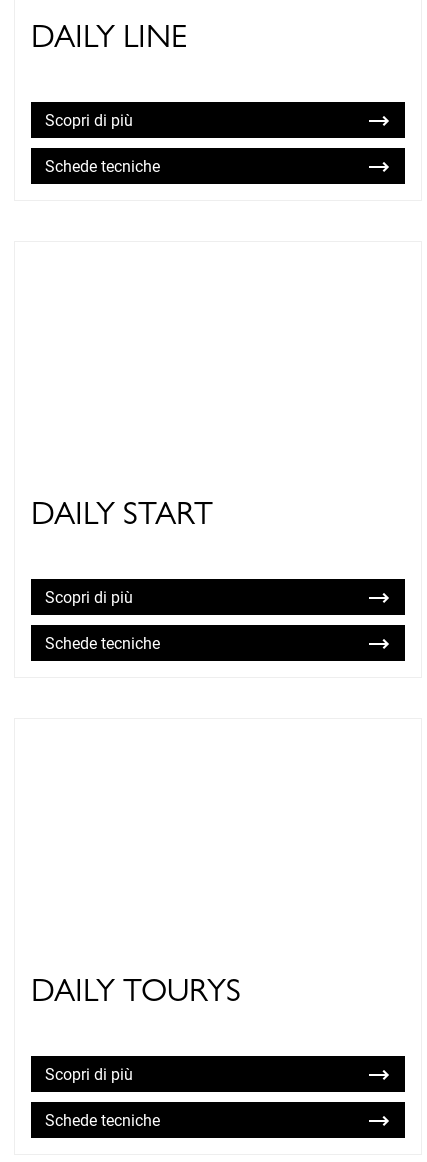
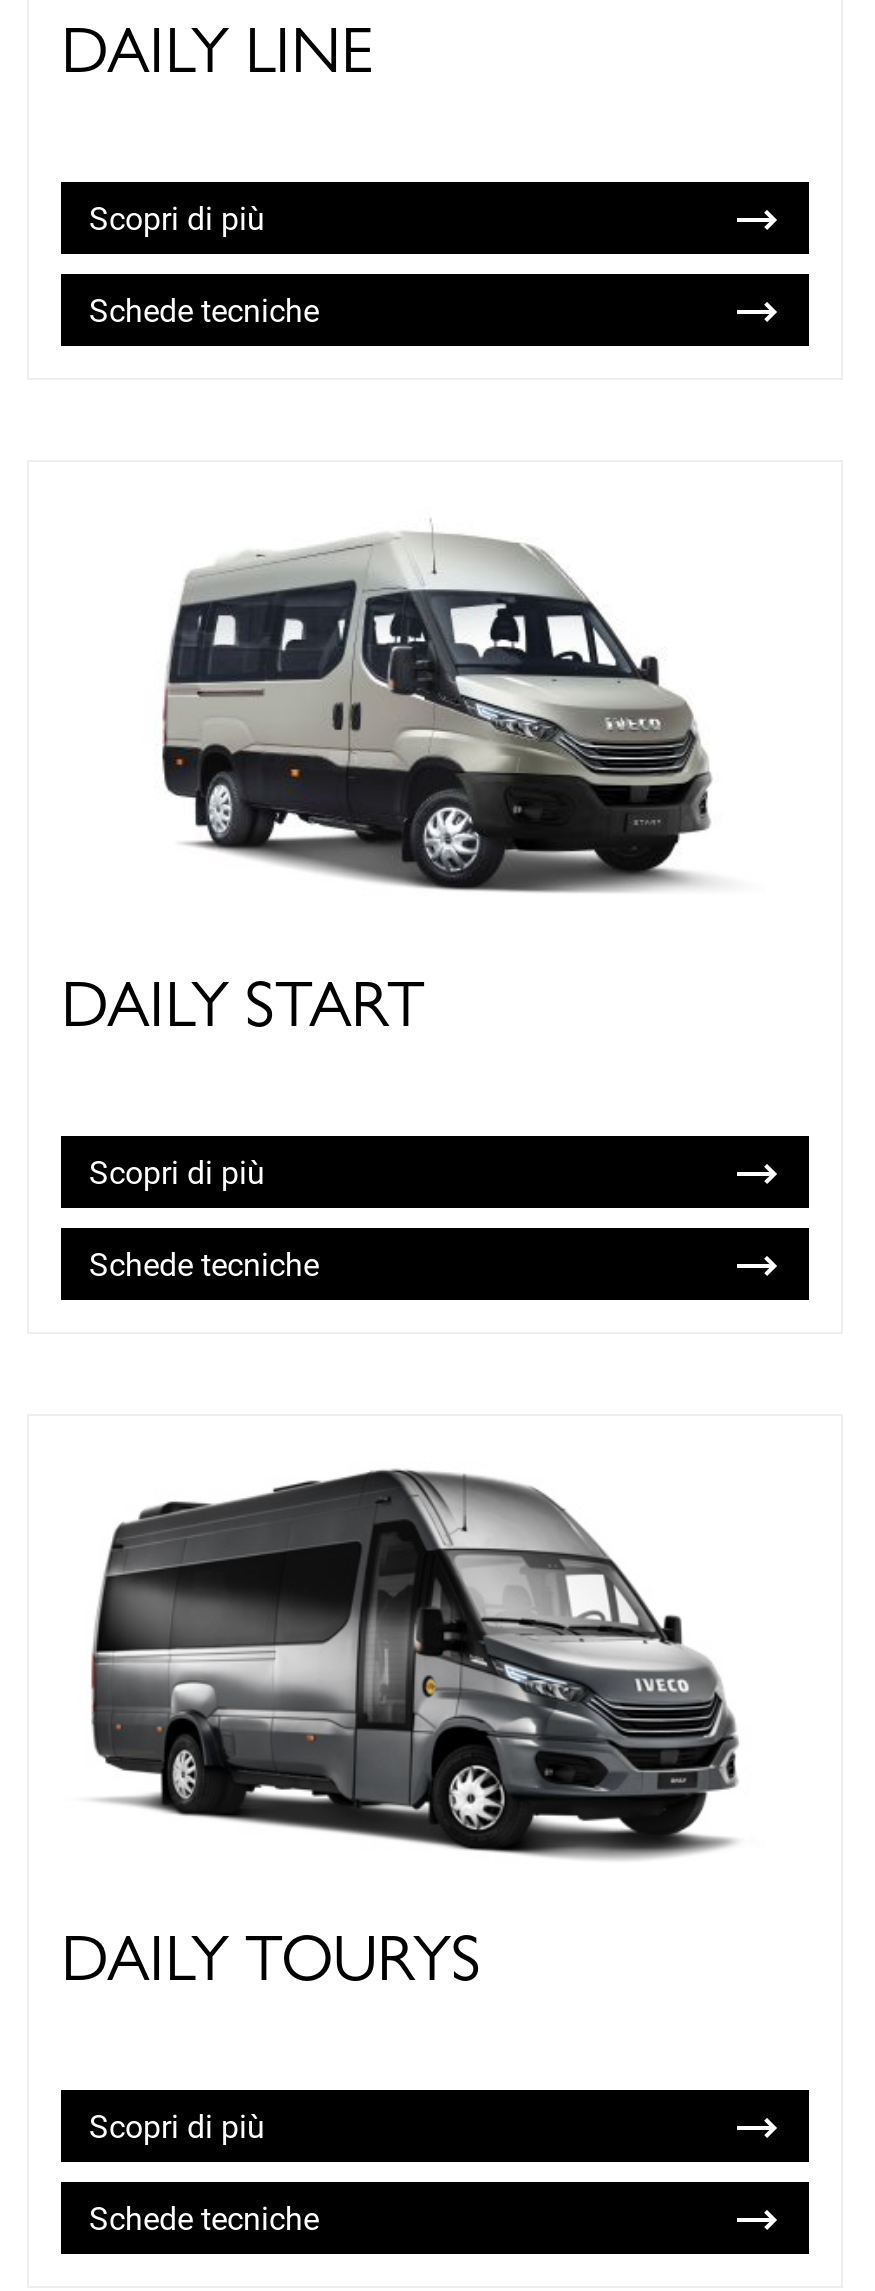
none -> [161,530,713,894] [image]
none -> [89,1468,739,1860] [image]

